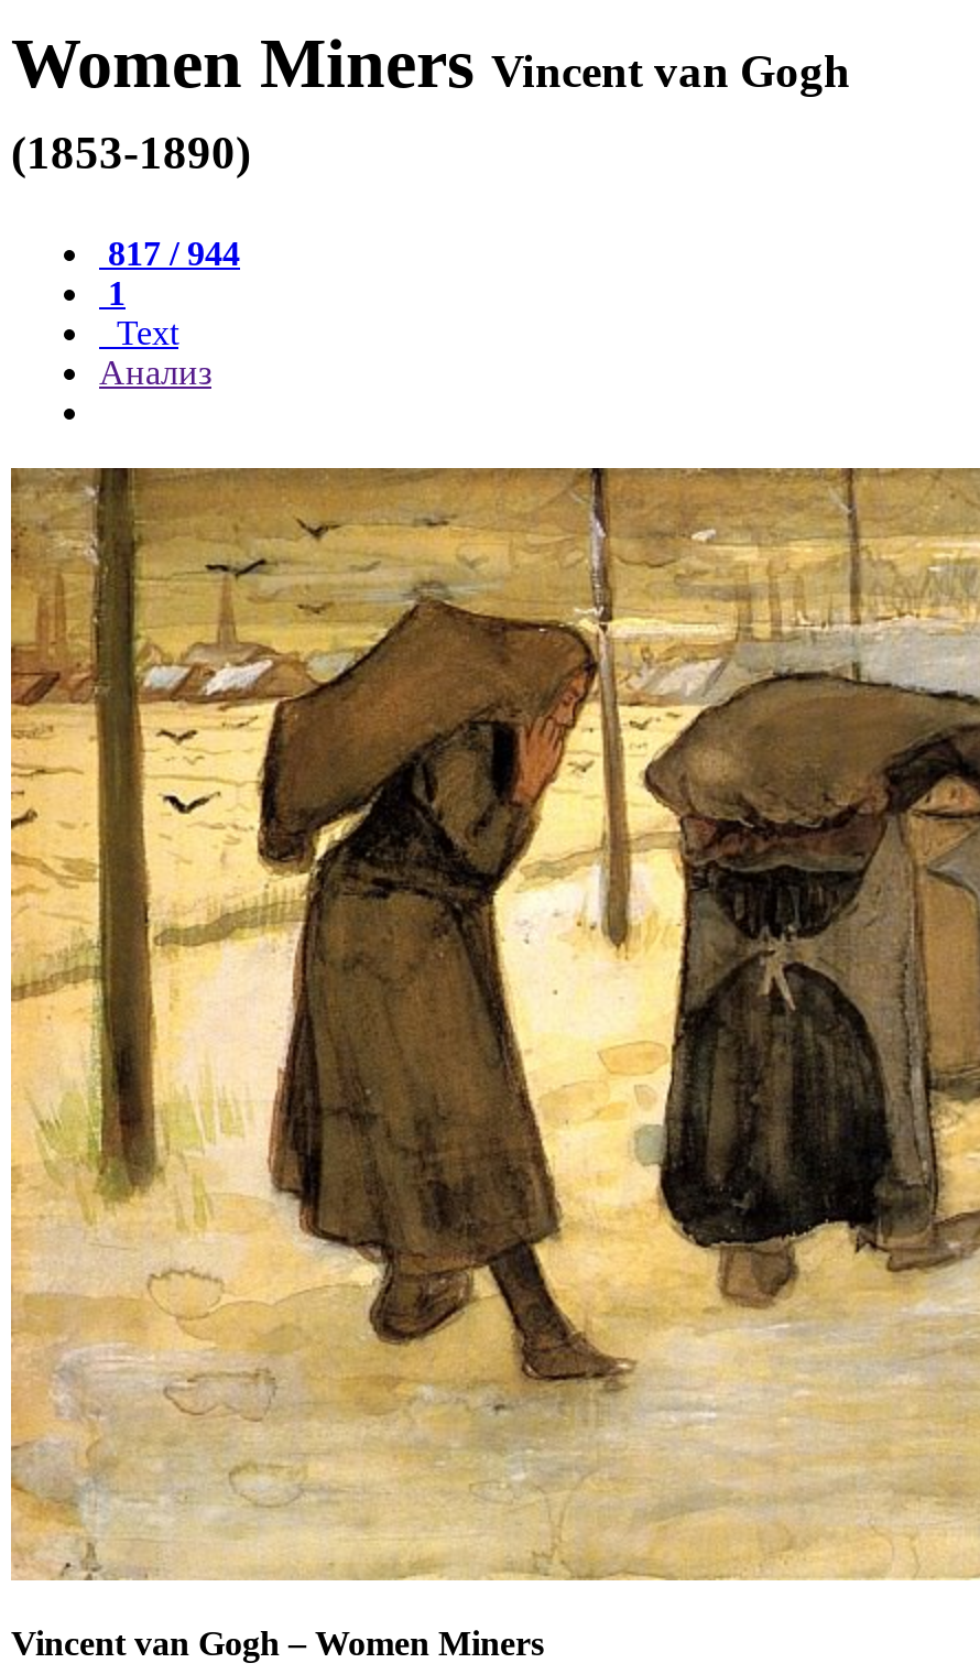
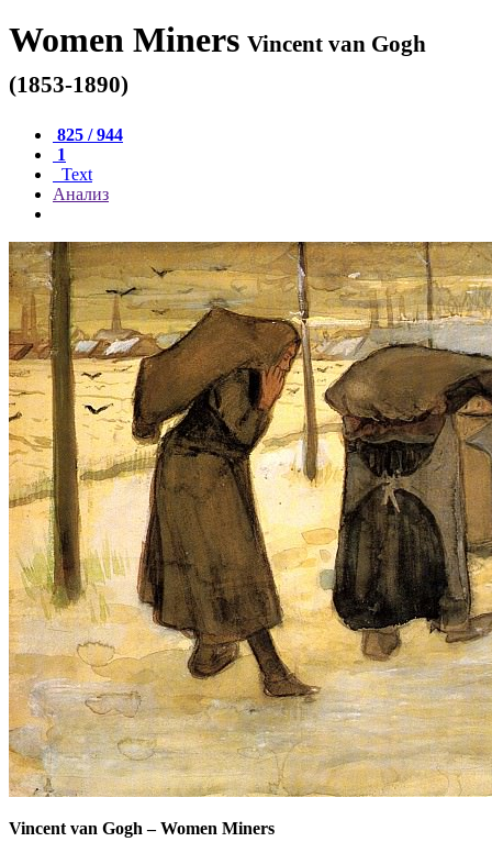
[108,234,240,272] 817 / 944 -> [57,125,123,144] 825 / 944

